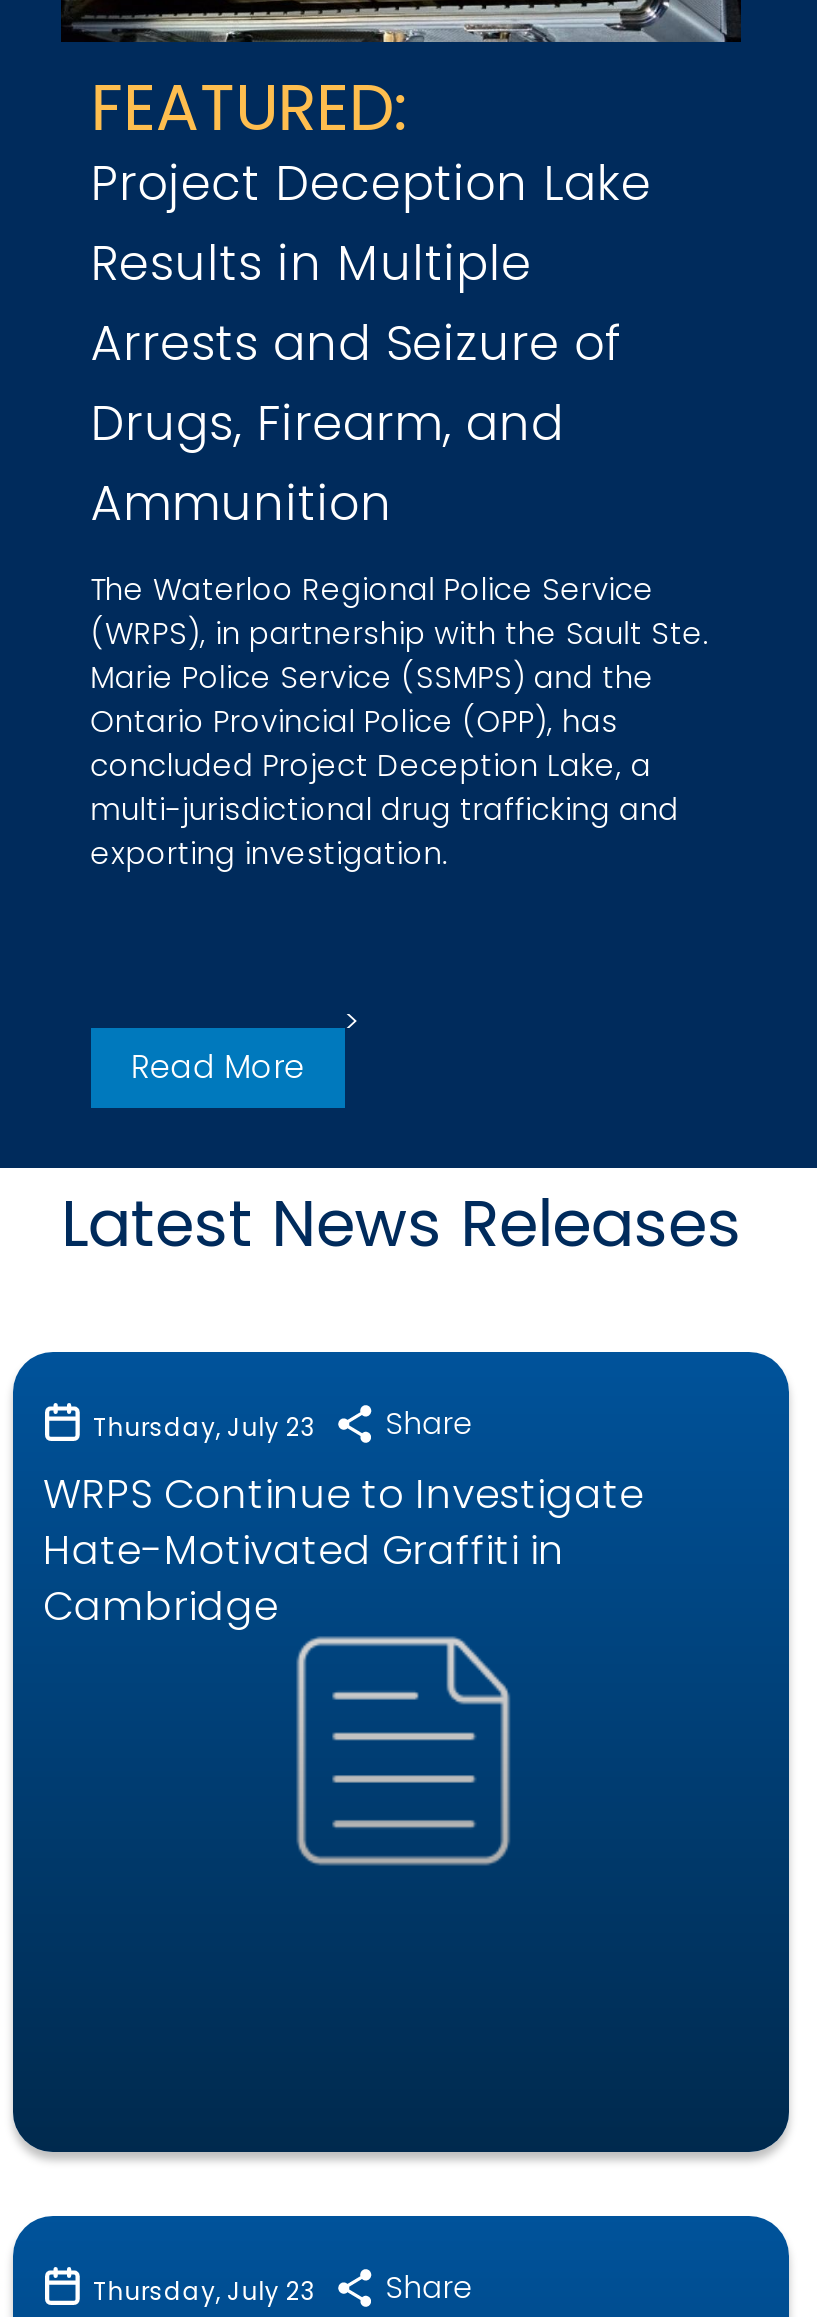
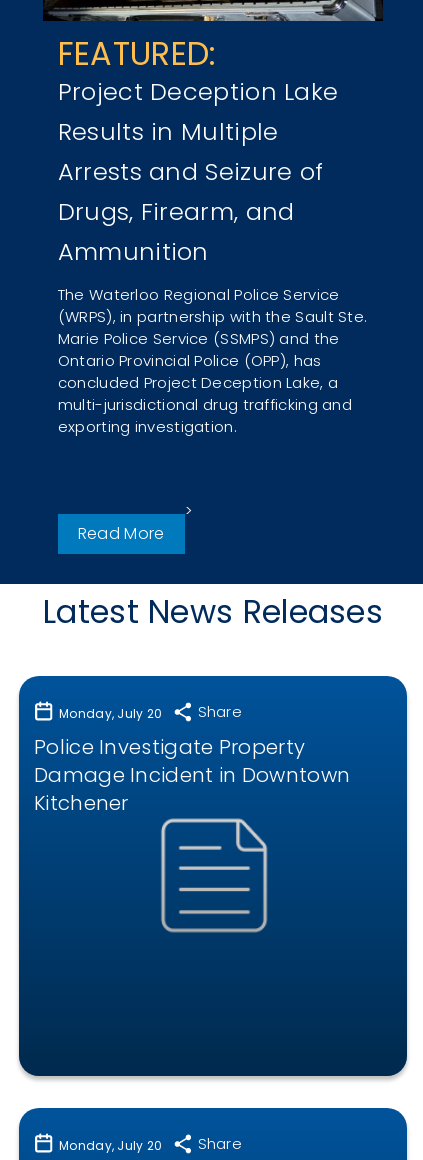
[93,1410,315,1444] Thursday, July 23 -> [59,705,162,722] Monday, July 20
[43,1466,644,1634] WRPS Continue to Investigate | Hate-Motivated Graffiti in | Cambridge -> [34,733,350,817] Police Investigate Property | Damage Incident in Downtown | Kitchener
[93,2274,315,2308] Thursday, July 23 -> [59,1137,162,1154] Monday, July 20

